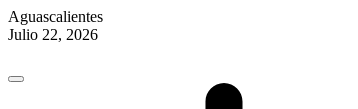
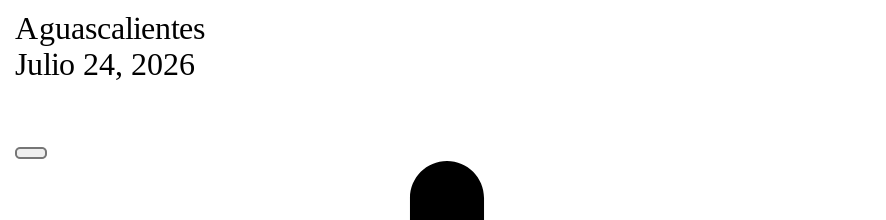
[8,26,98,43] Julio 22, 2026 -> [15,47,195,81] Julio 24, 2026

